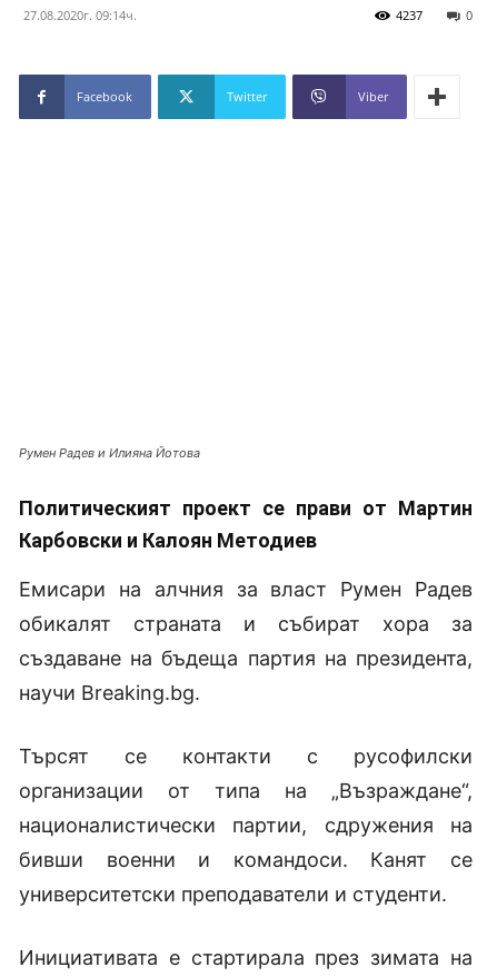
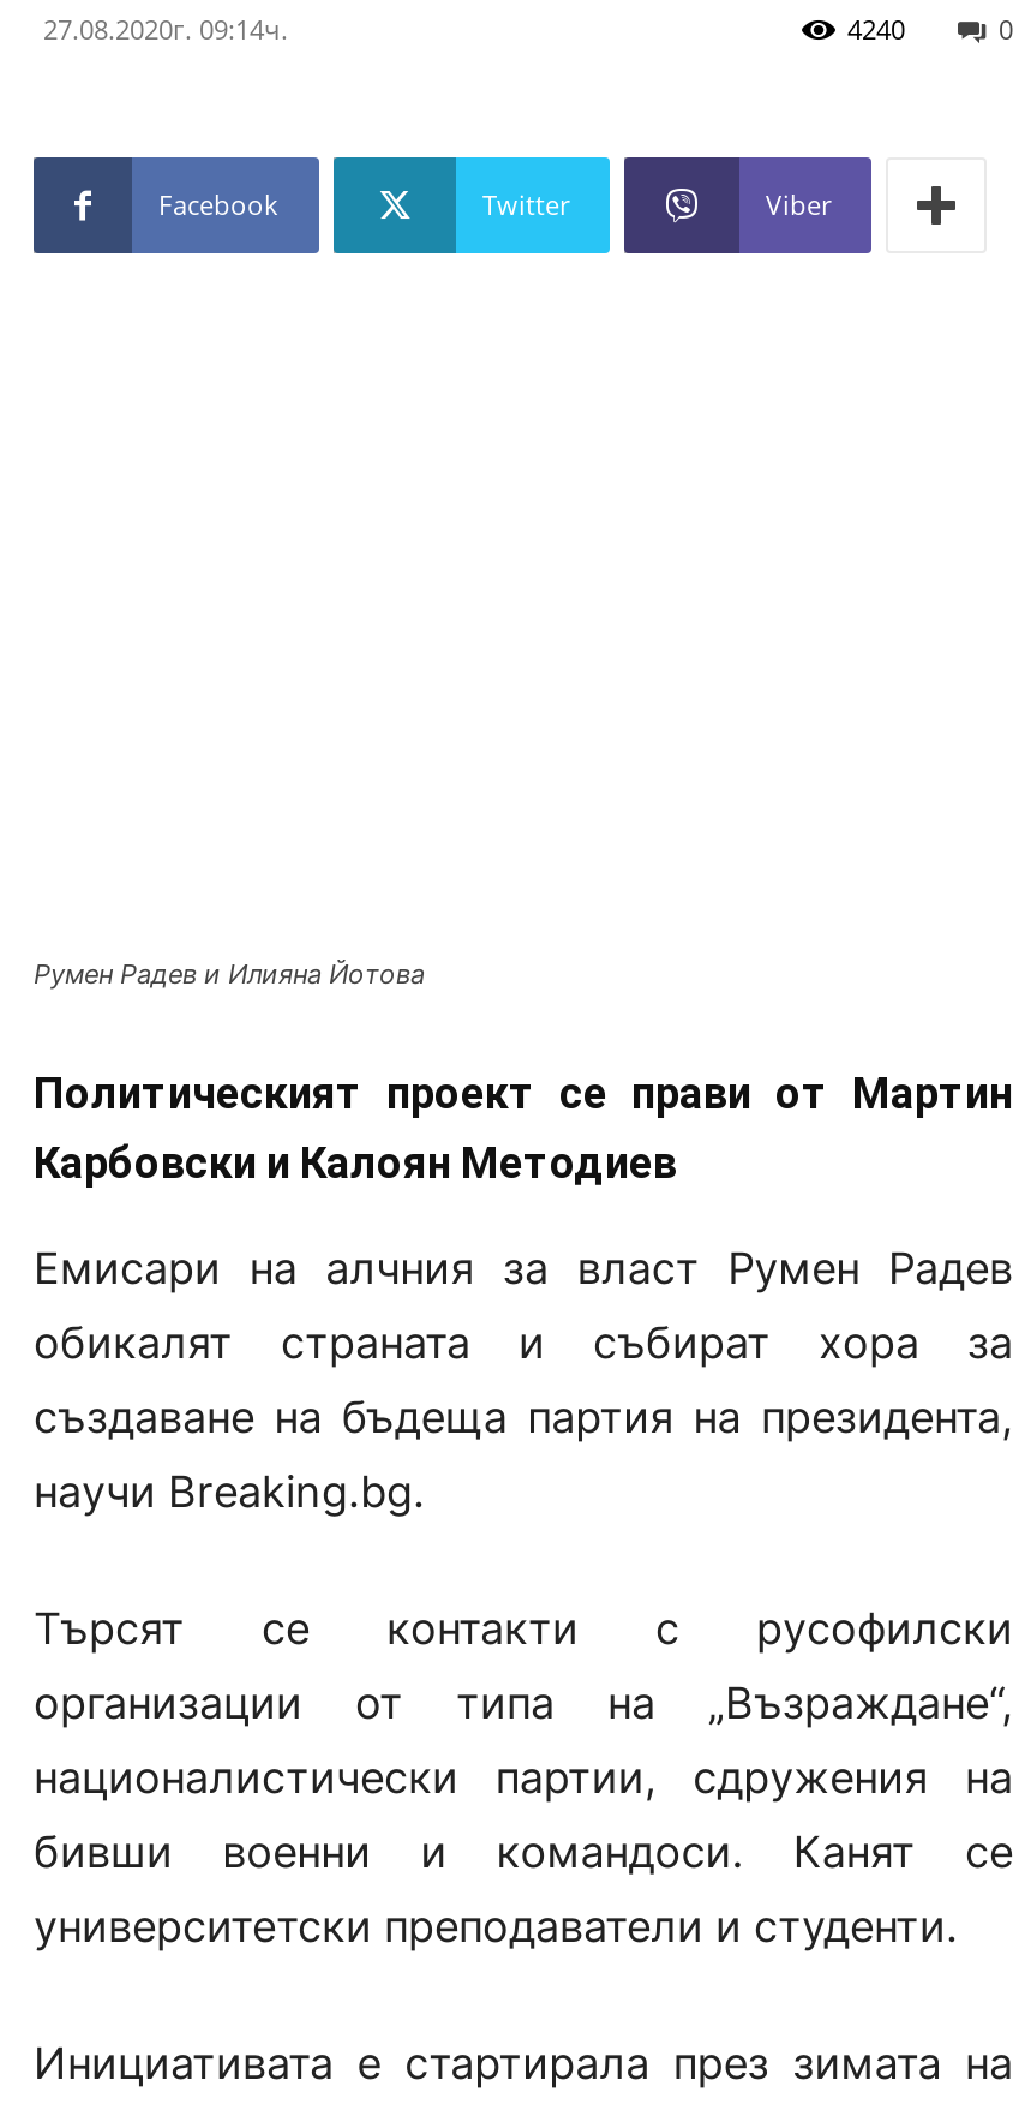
[396,7,423,23] 4237 -> [847,11,905,47] 4240

